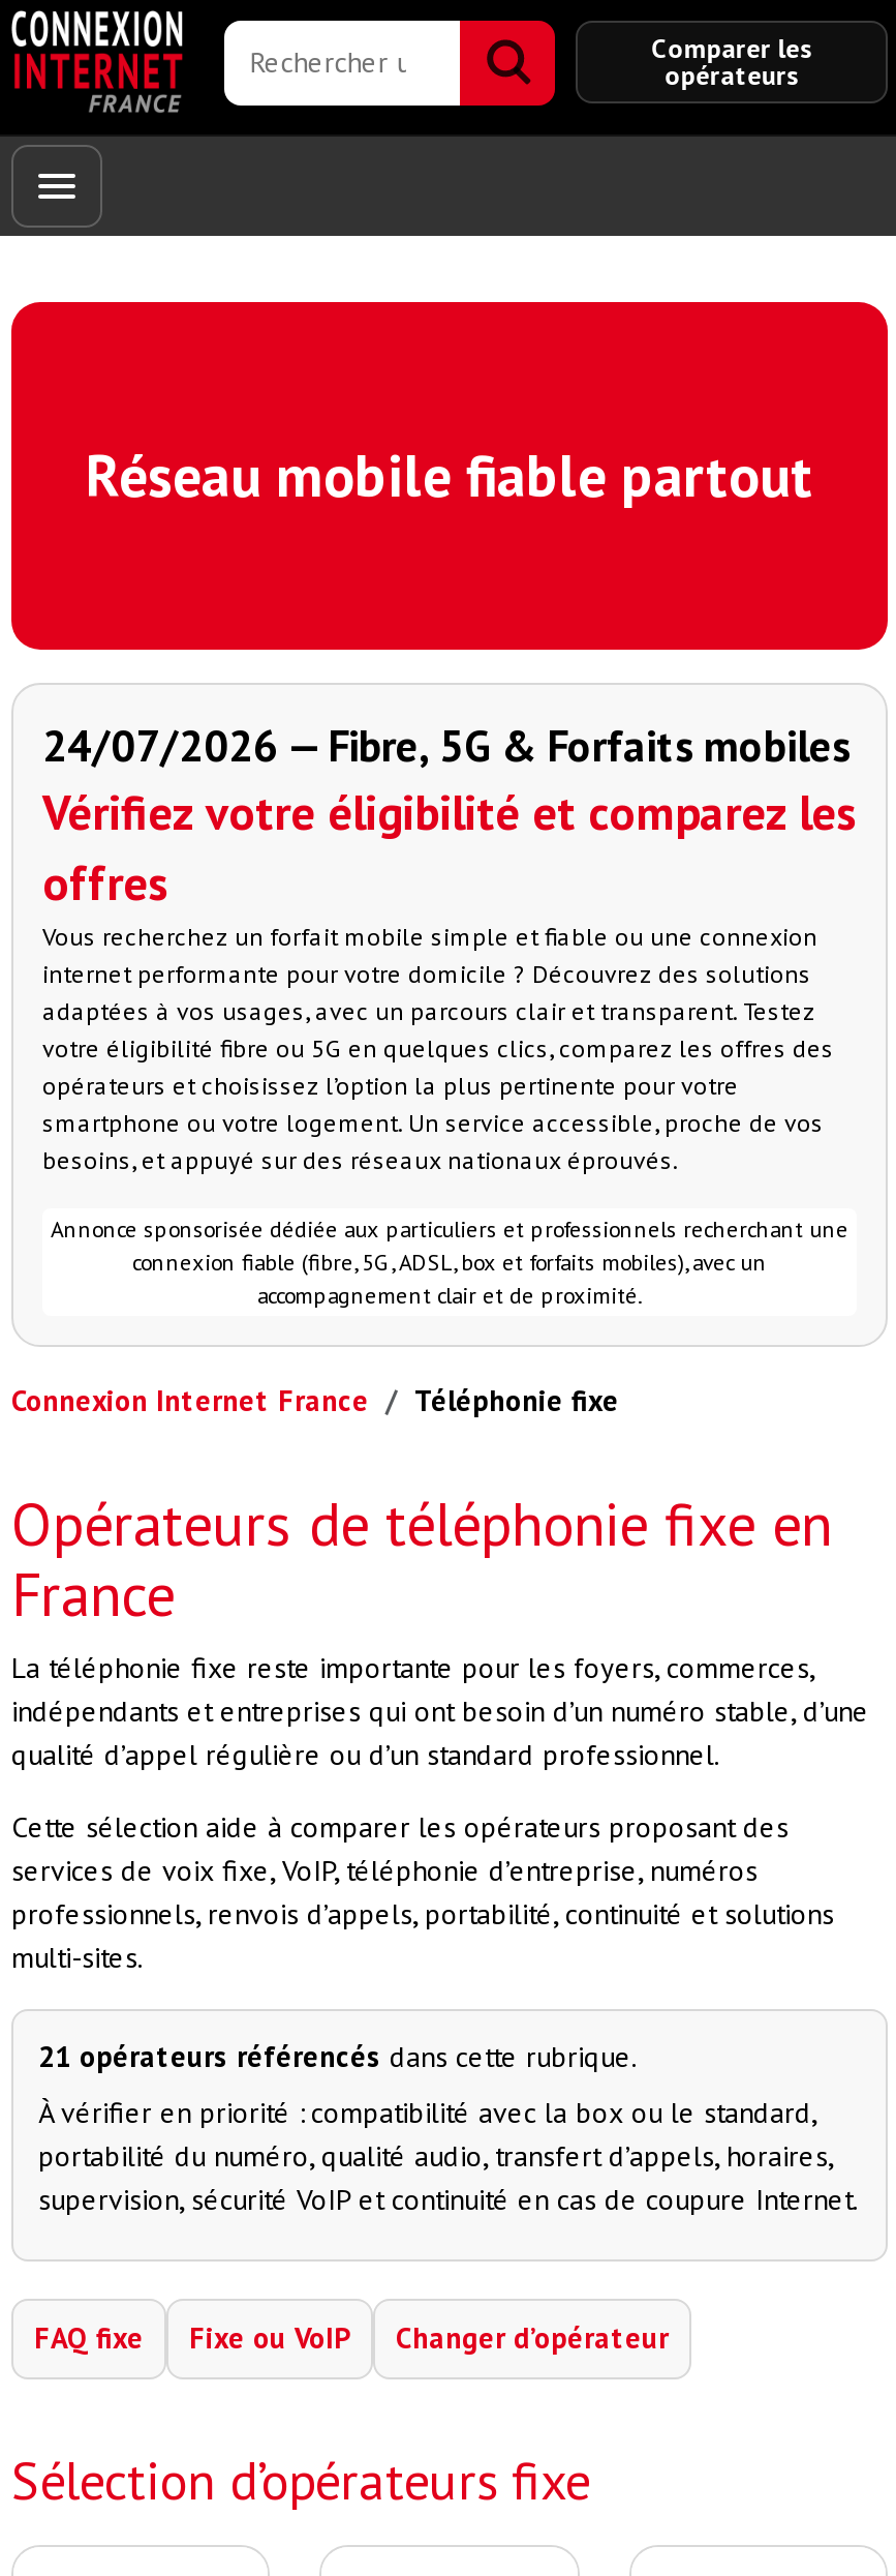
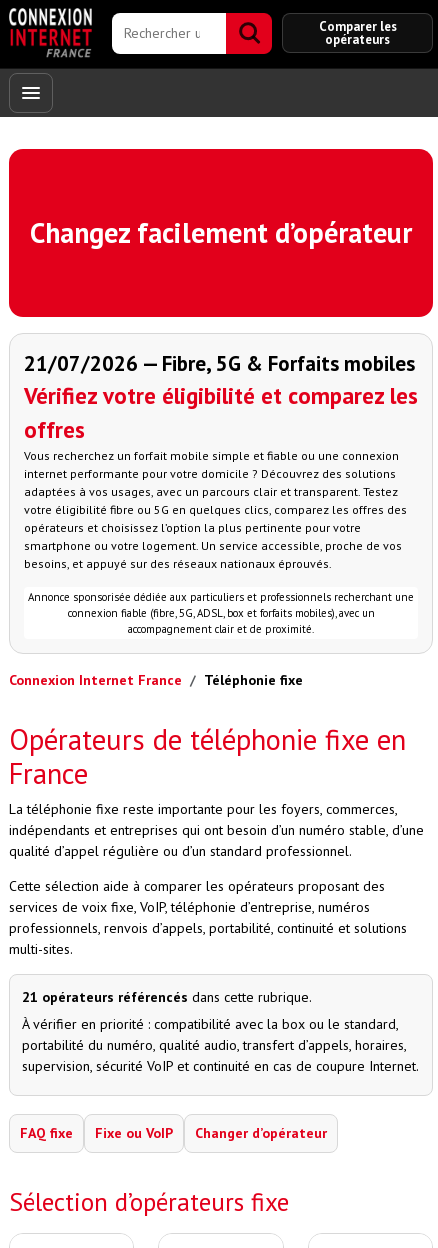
[86,437,813,513] Réseau mobile fiable partout -> [30,214,412,251] Changez facilement d’opérateur
[42,718,851,774] 24/07/2026 — Fibre, 5G & Forfaits mobiles -> [24,350,415,377] 21/07/2026 — Fibre, 5G & Forfaits mobiles

